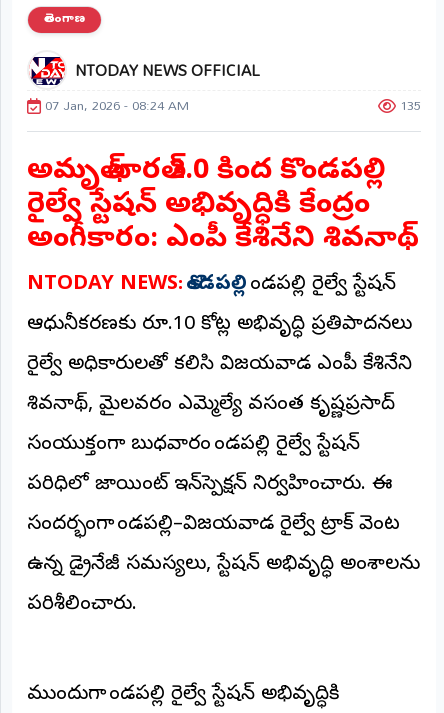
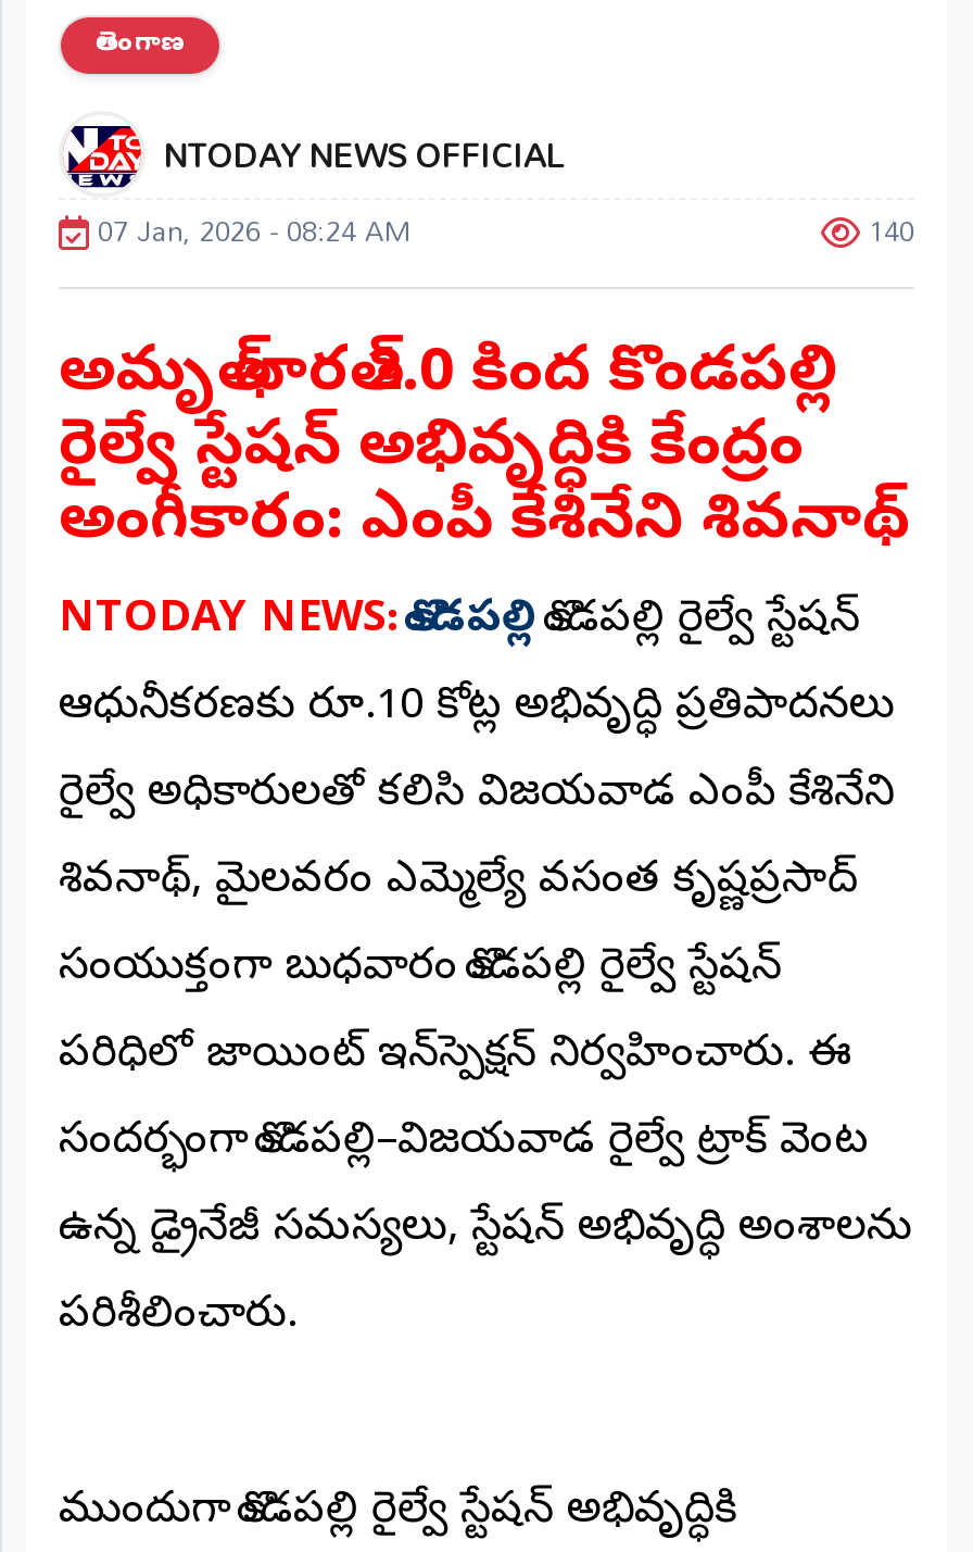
[400,92,421,118] 135 -> [869,203,914,260] 140

